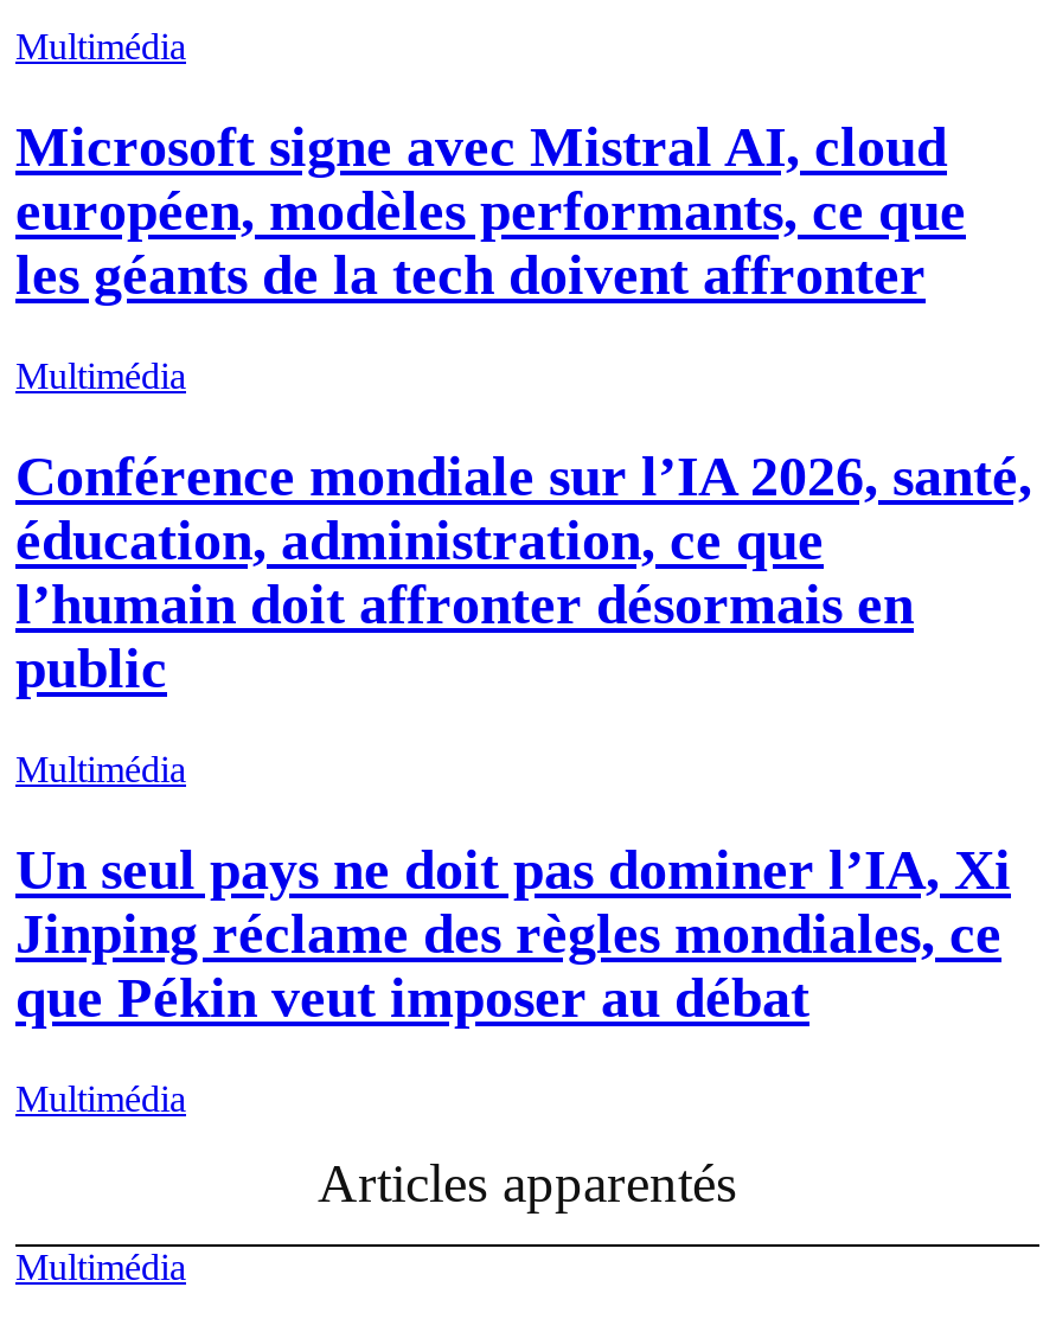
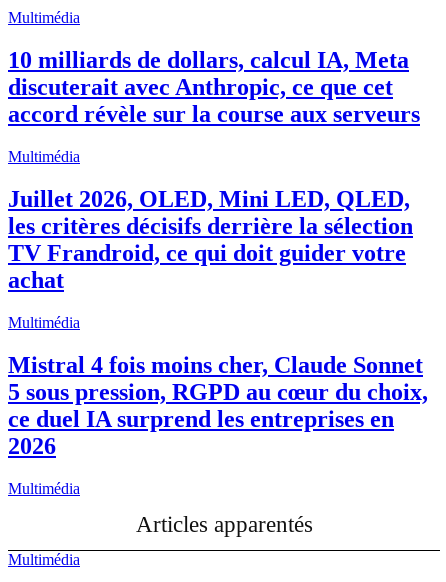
[15,117,966,306] Microsoft signe avec Mistral AI, cloud | européen, modèles performants, ce que | les géants de la tech doivent affronter -> [8,47,420,127] 10 milliards de dollars, calcul IA, Meta | discuterait avec Anthropic, ce que cet | accord révèle sur la course aux serveurs
[15,446,1032,699] Conférence mondiale sur l’IA 2026, santé, | éducation, administration, ce que | l’humain doit affronter désormais en | public -> [8,186,413,293] Juillet 2026, OLED, Mini LED, QLED, | les critères décisifs derrière la sélection | TV Frandroid, ce qui doit guider votre | achat
[15,839,1011,1028] Un seul pays ne doit pas dominer l’IA, Xi | Jinping réclame des règles mondiales, ce | que Pékin veut imposer au débat -> [8,352,428,459] Mistral 4 fois moins cher, Claude Sonnet | 5 sous pression, RGPD au cœur du choix, | ce duel IA surprend les entreprises en | 2026

